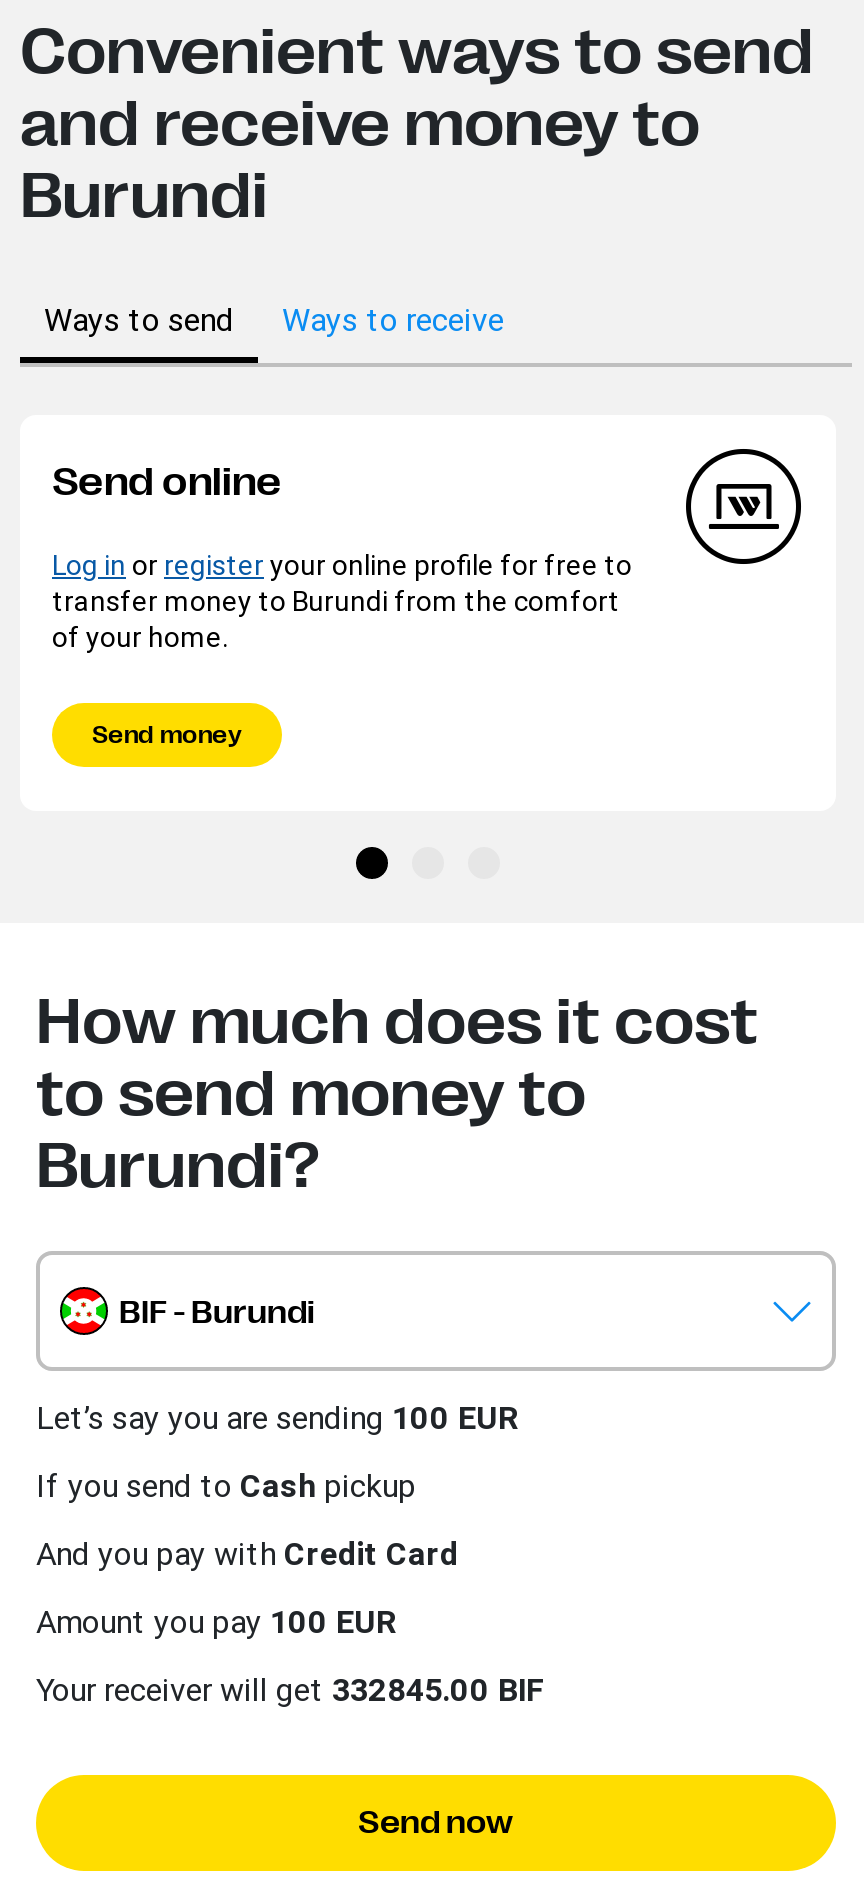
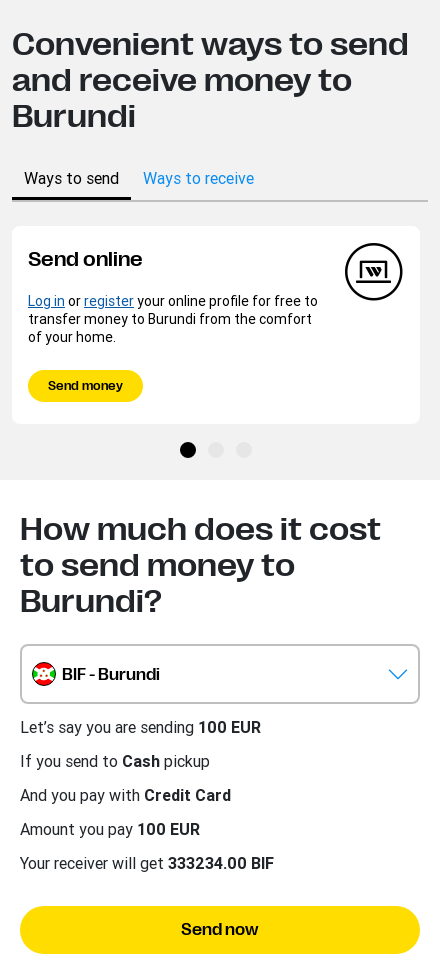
[36,1668,544,1708] Your receiver will get 332845.00 BIF -> [20,852,274,872] Your receiver will get 333234.00 BIF

